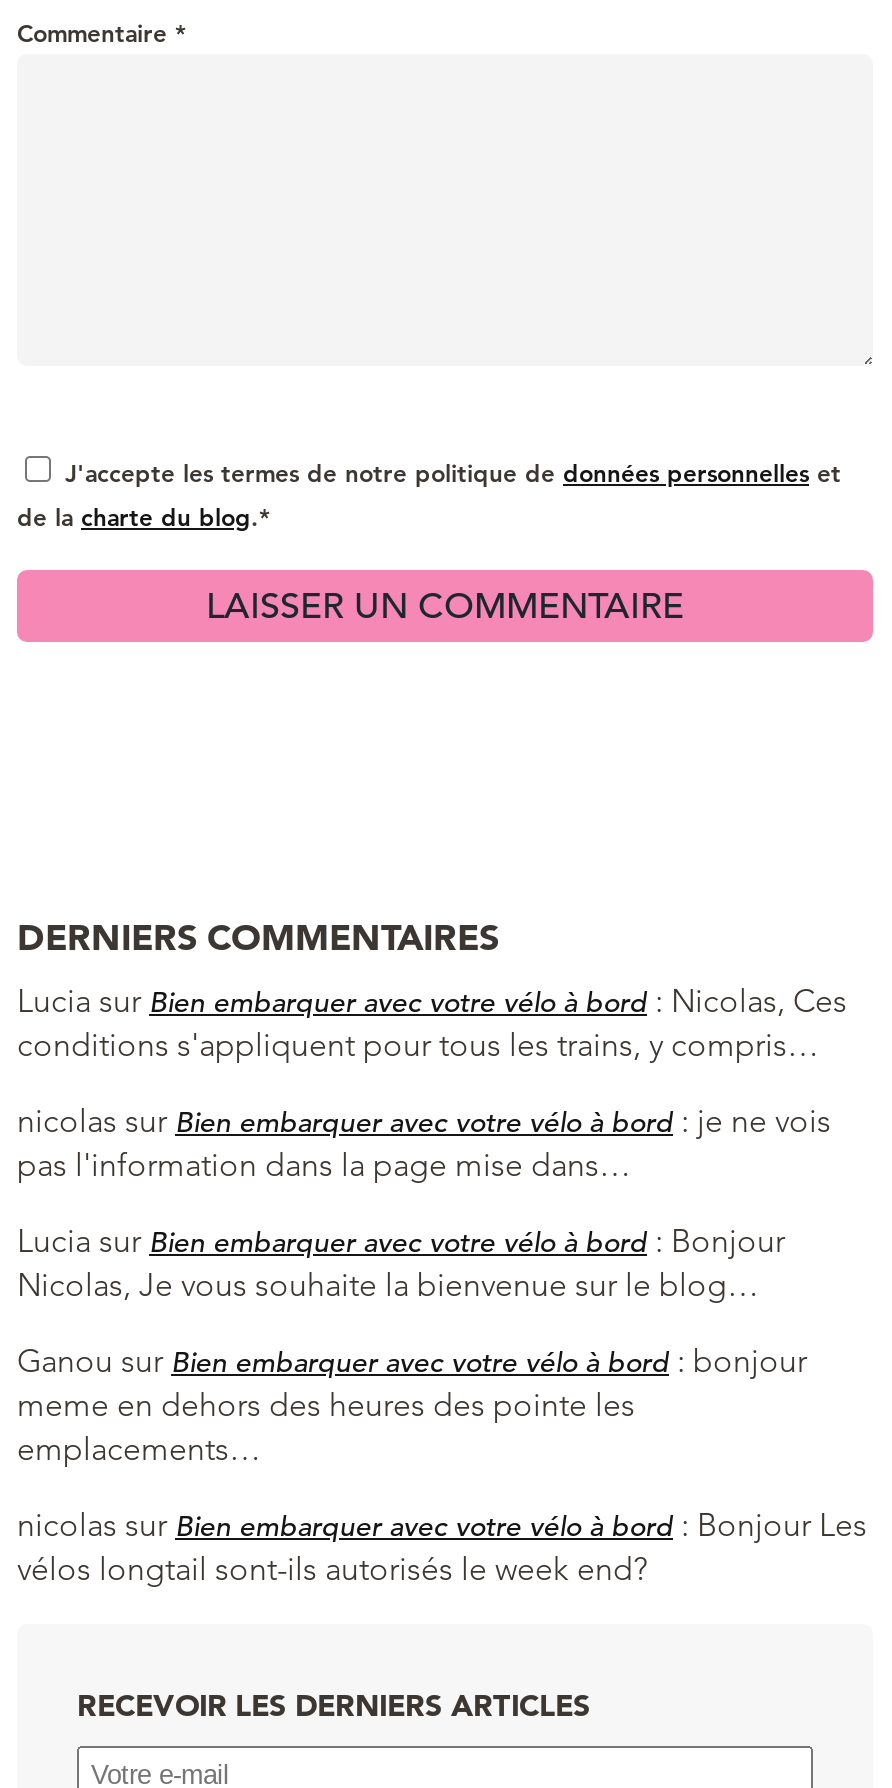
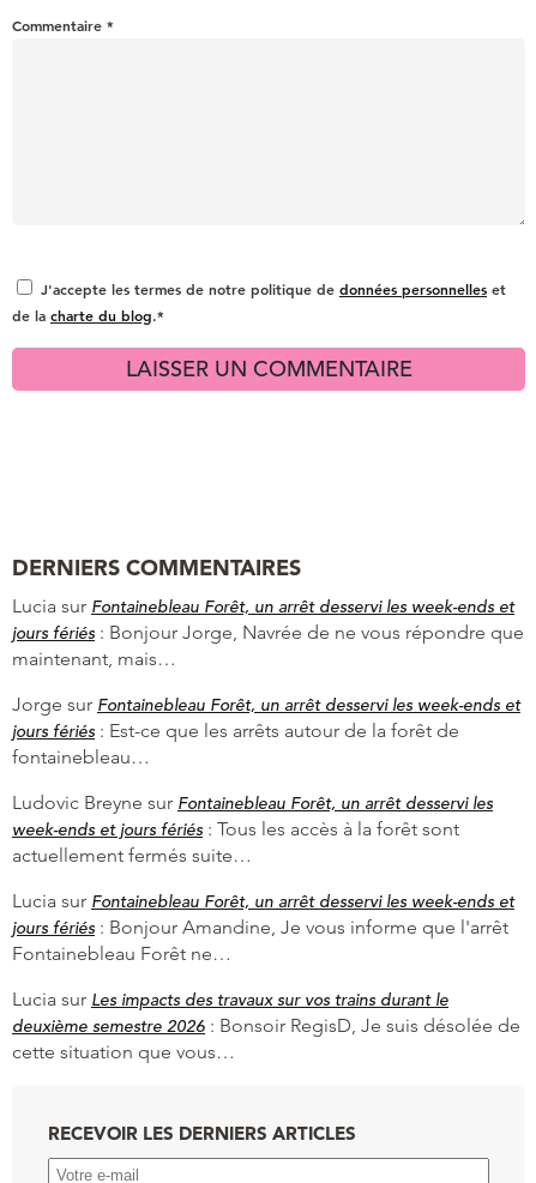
[17,981,847,1063] Lucia sur Bien embarquer avec votre vélo à bord: Nicolas, Ces | conditions s'appliquent pour tous les trains, y compris… -> [12,594,524,670] Lucia sur Fontainebleau Forêt, un arrêt desservi les week-ends et | jours fériés: Bonjour Jorge, Navrée de ne vous répondre que | maintenant, mais…
[17,1101,831,1183] nicolas sur Bien embarquer avec votre vélo à bord: je ne vois | pas l'information dans la page mise dans… -> [12,692,520,768] Jorge sur Fontainebleau Forêt, un arrêt desservi les week-ends et | jours fériés: Est-ce que les arrêts autour de la forêt de | fontainebleau…
[17,1221,785,1303] Lucia sur Bien embarquer avec votre vélo à bord: Bonjour | Nicolas, Je vous souhaite la bienvenue sur le blog… -> [12,791,493,866] Ludovic Breyne sur Fontainebleau Forêt, un arrêt desservi les | week-ends et jours fériés: Tous les accès à la forêt sont | actuellement fermés suite…
[17,1341,807,1467] Ganou sur Bien embarquer avec votre vélo à bord: bonjour | meme en dehors des heures des pointe les | emplacements… -> [12,889,514,964] Lucia sur Fontainebleau Forêt, un arrêt desservi les week-ends et | jours fériés: Bonjour Amandine, Je vous informe que l'arrêt | Fontainebleau Forêt ne…
[17,1505,867,1587] nicolas sur Bien embarquer avec votre vélo à bord: Bonjour Les | vélos longtail sont-ils autorisés le week end? -> [12,987,520,1063] Lucia sur Les impacts des travaux sur vos trains durant le | deuxième semestre 2026: Bonsoir RegisD, Je suis désolée de | cette situation que vous…

